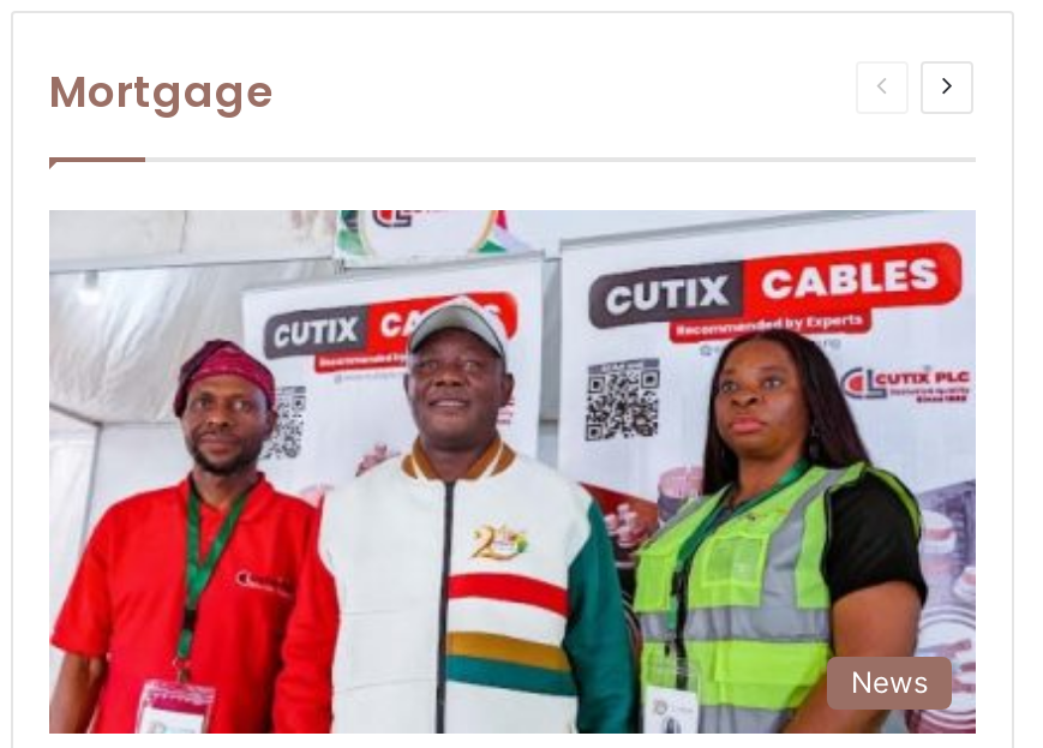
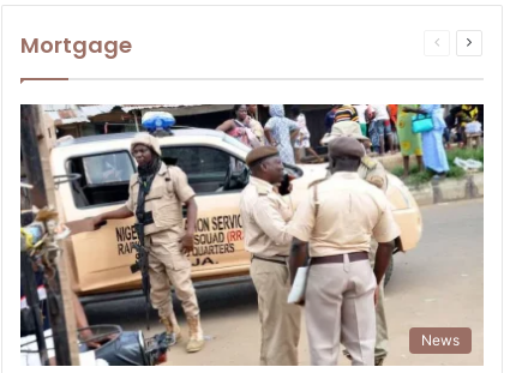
[47,208,976,736] [image] -> [19,103,485,367] [image]

